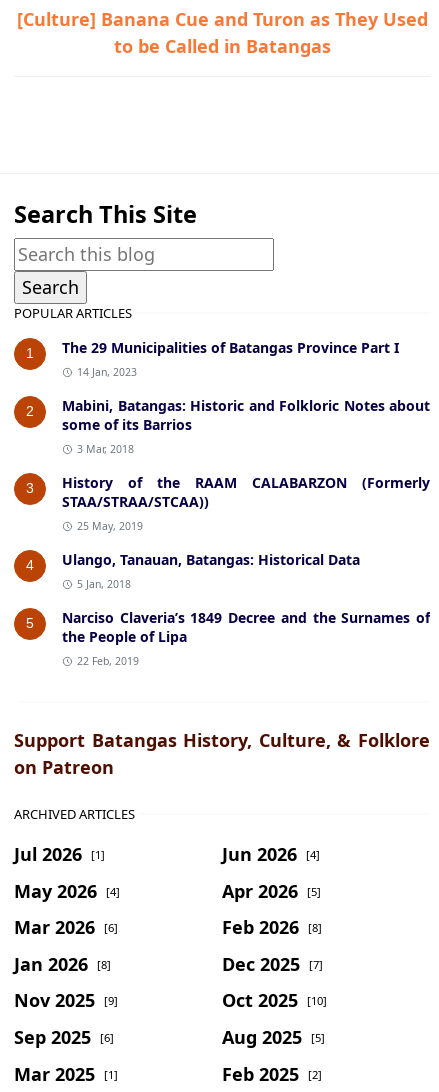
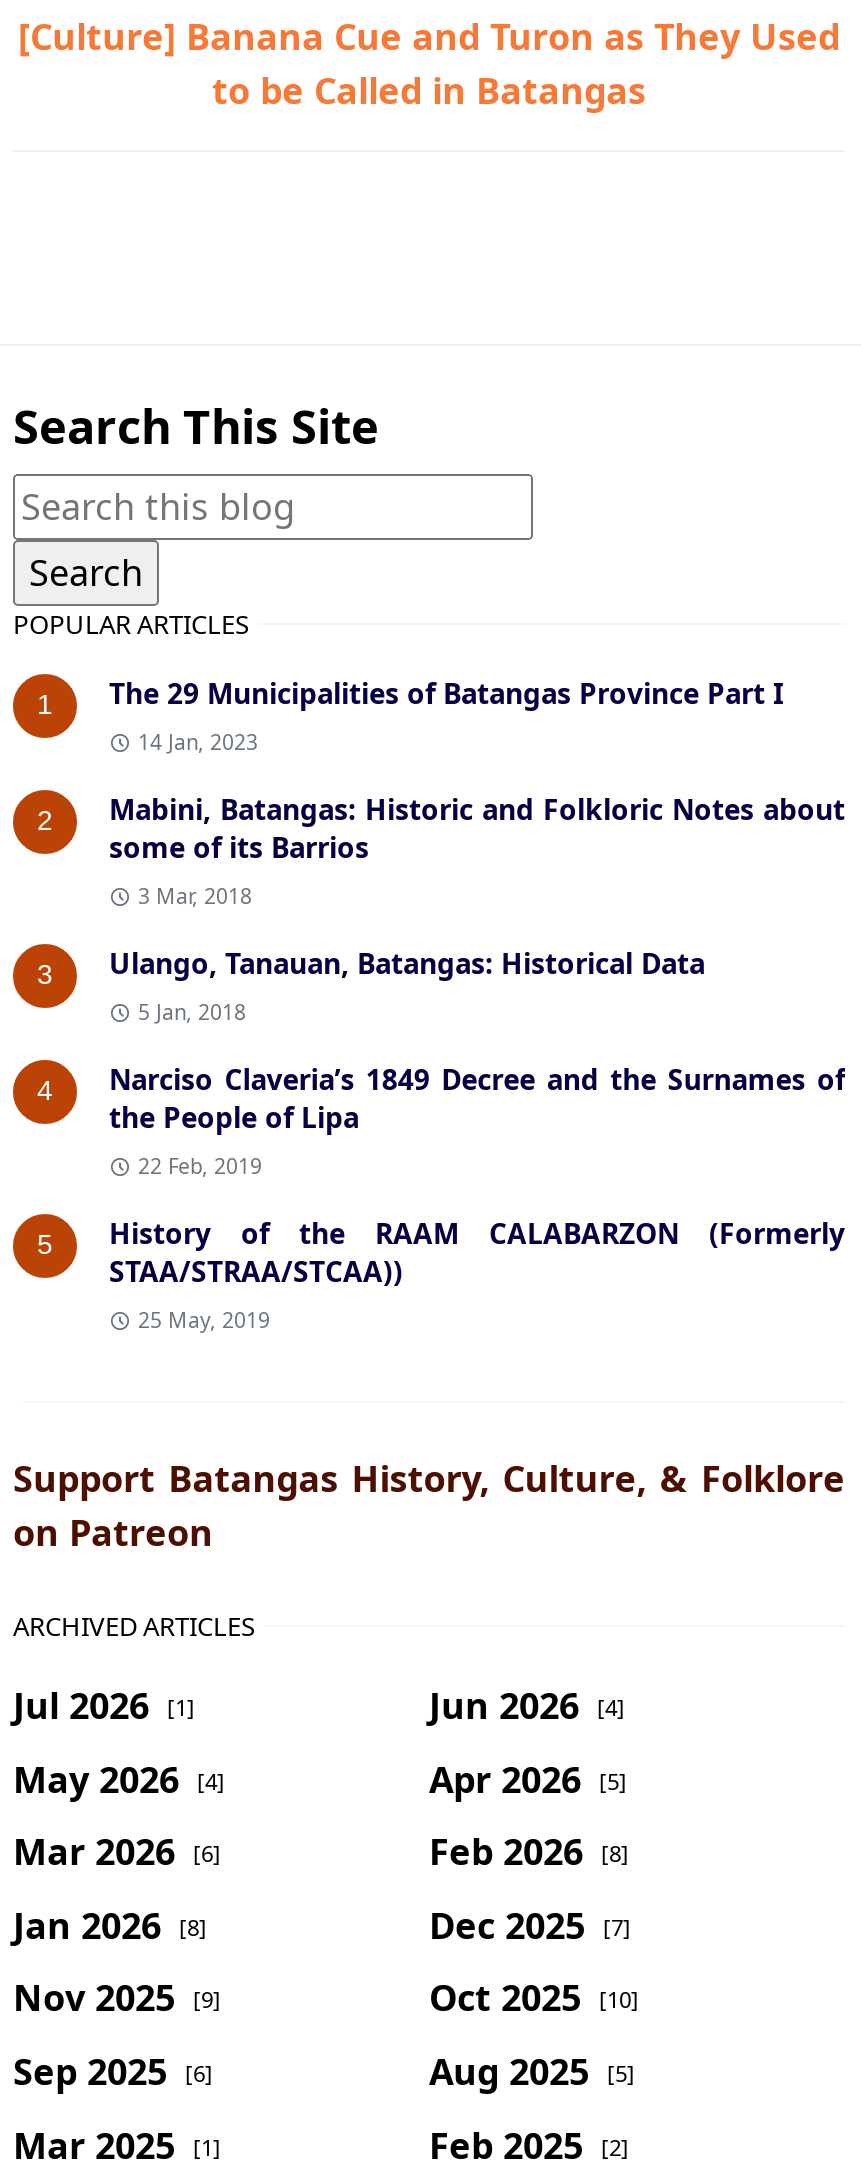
moved [62,473,430,533] -> [109,1214,845,1334]: History of the RAAM CALABARZON (Formerly | STAA/STRAA/STCAA)) | 25 May, 2019
moved [26,550,430,668] -> [37,944,845,1260]: 4 | Ulango, Tanauan, Batangas: Historical Data | 5 Jan, 2018 | 5 | Narciso Claveria’s 1849 Decree and the Surnames of | the People of Lipa | 22 Feb, 2019

